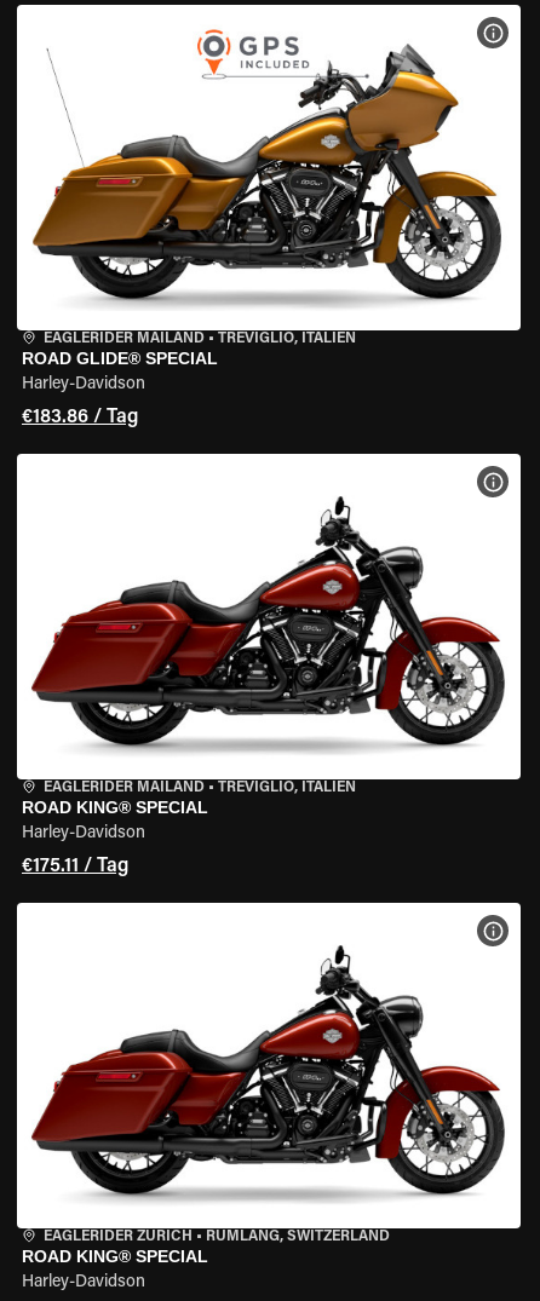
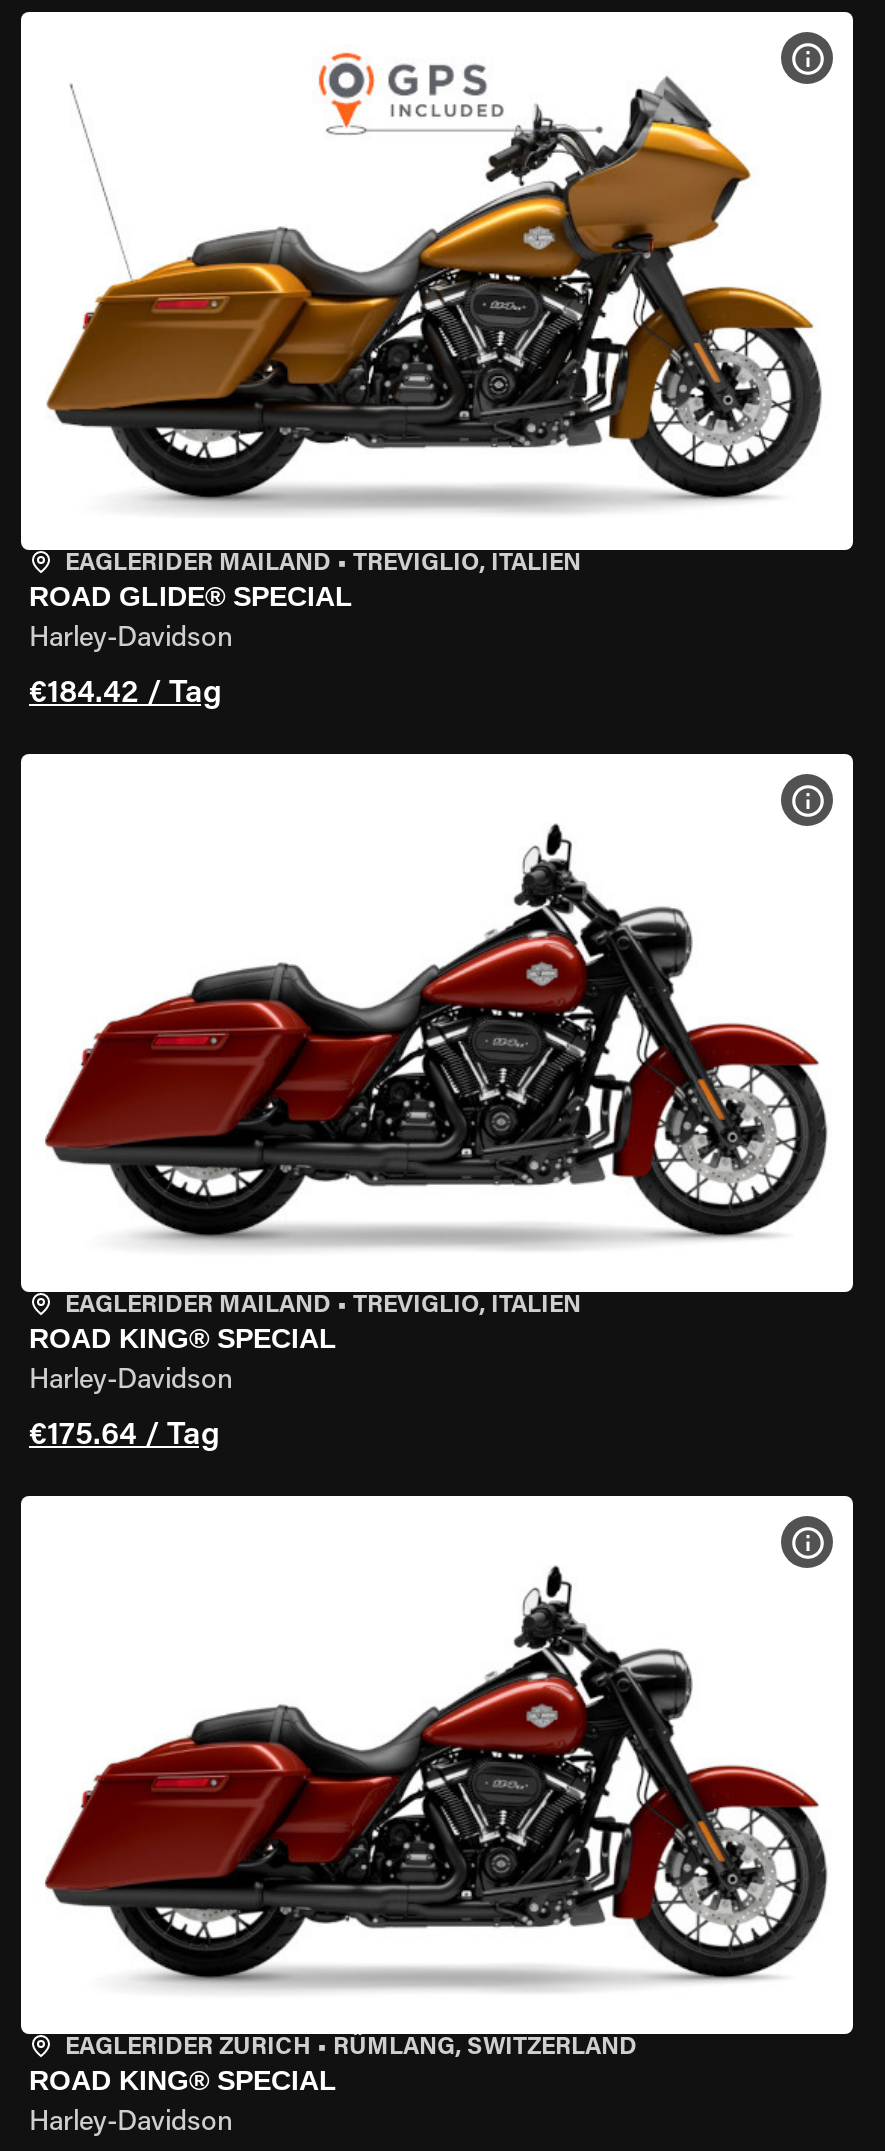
[22,408,138,427] €183.86 / Tag -> [29,678,221,710] €184.42 / Tag
[22,857,128,876] €175.11 / Tag -> [29,1420,219,1452] €175.64 / Tag

